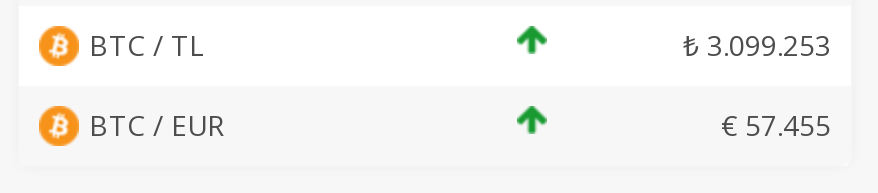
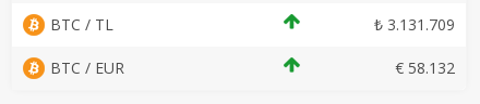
[683,26,831,64] ₺ 3.099.253 -> [374,14,455,34] ₺ 3.131.709
[721,106,831,144] € 57.455 -> [395,57,455,78] € 58.132

